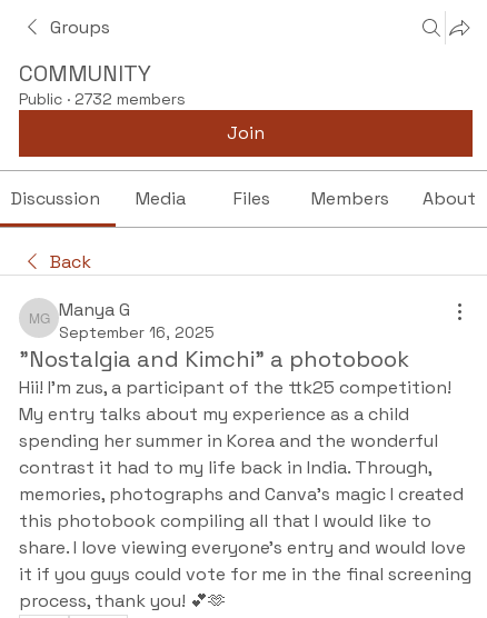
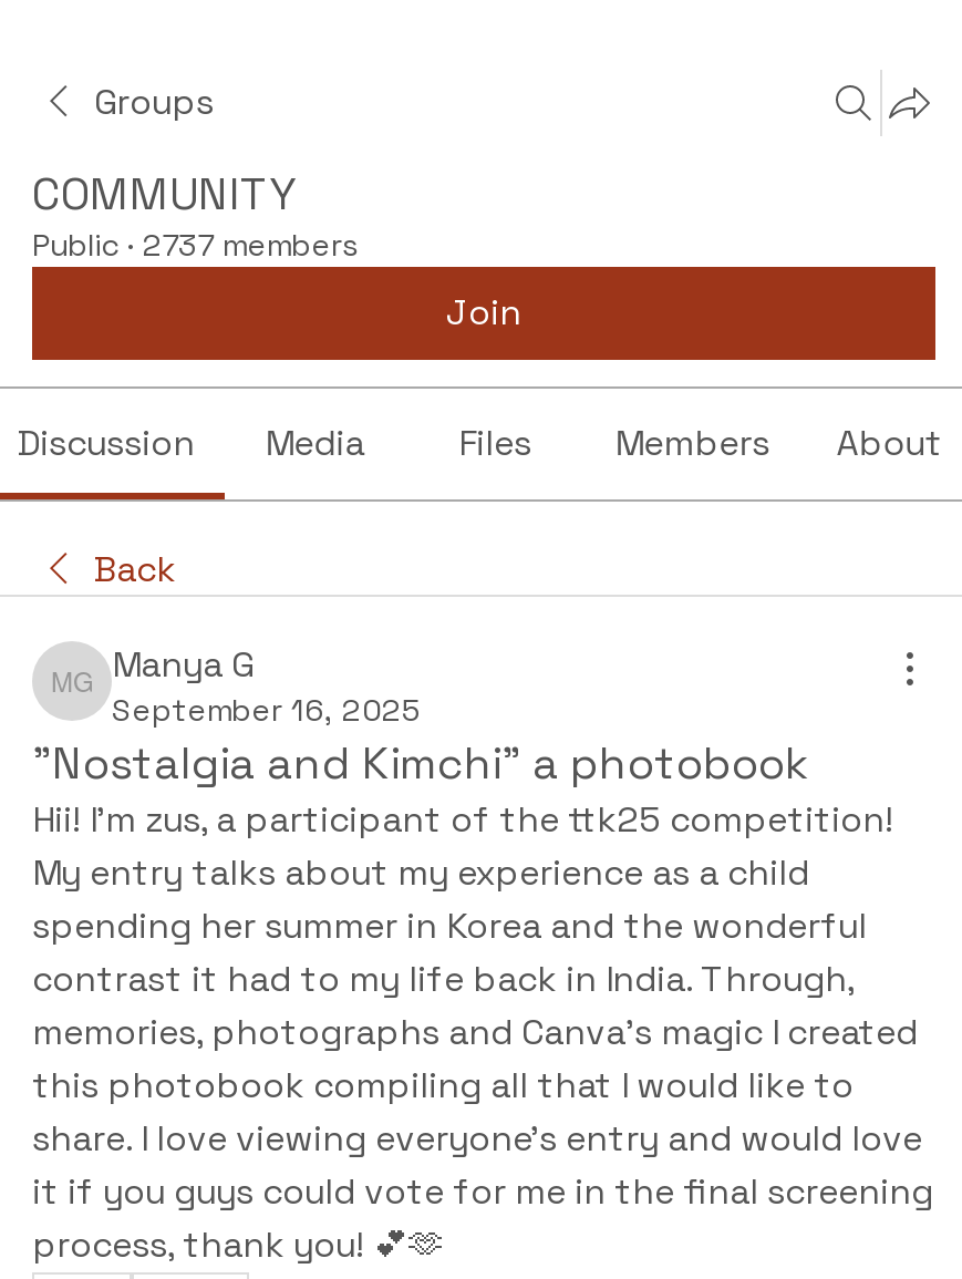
[19,89,186,109] Public · 2732 members -> [32,225,360,265] Public · 2737 members

